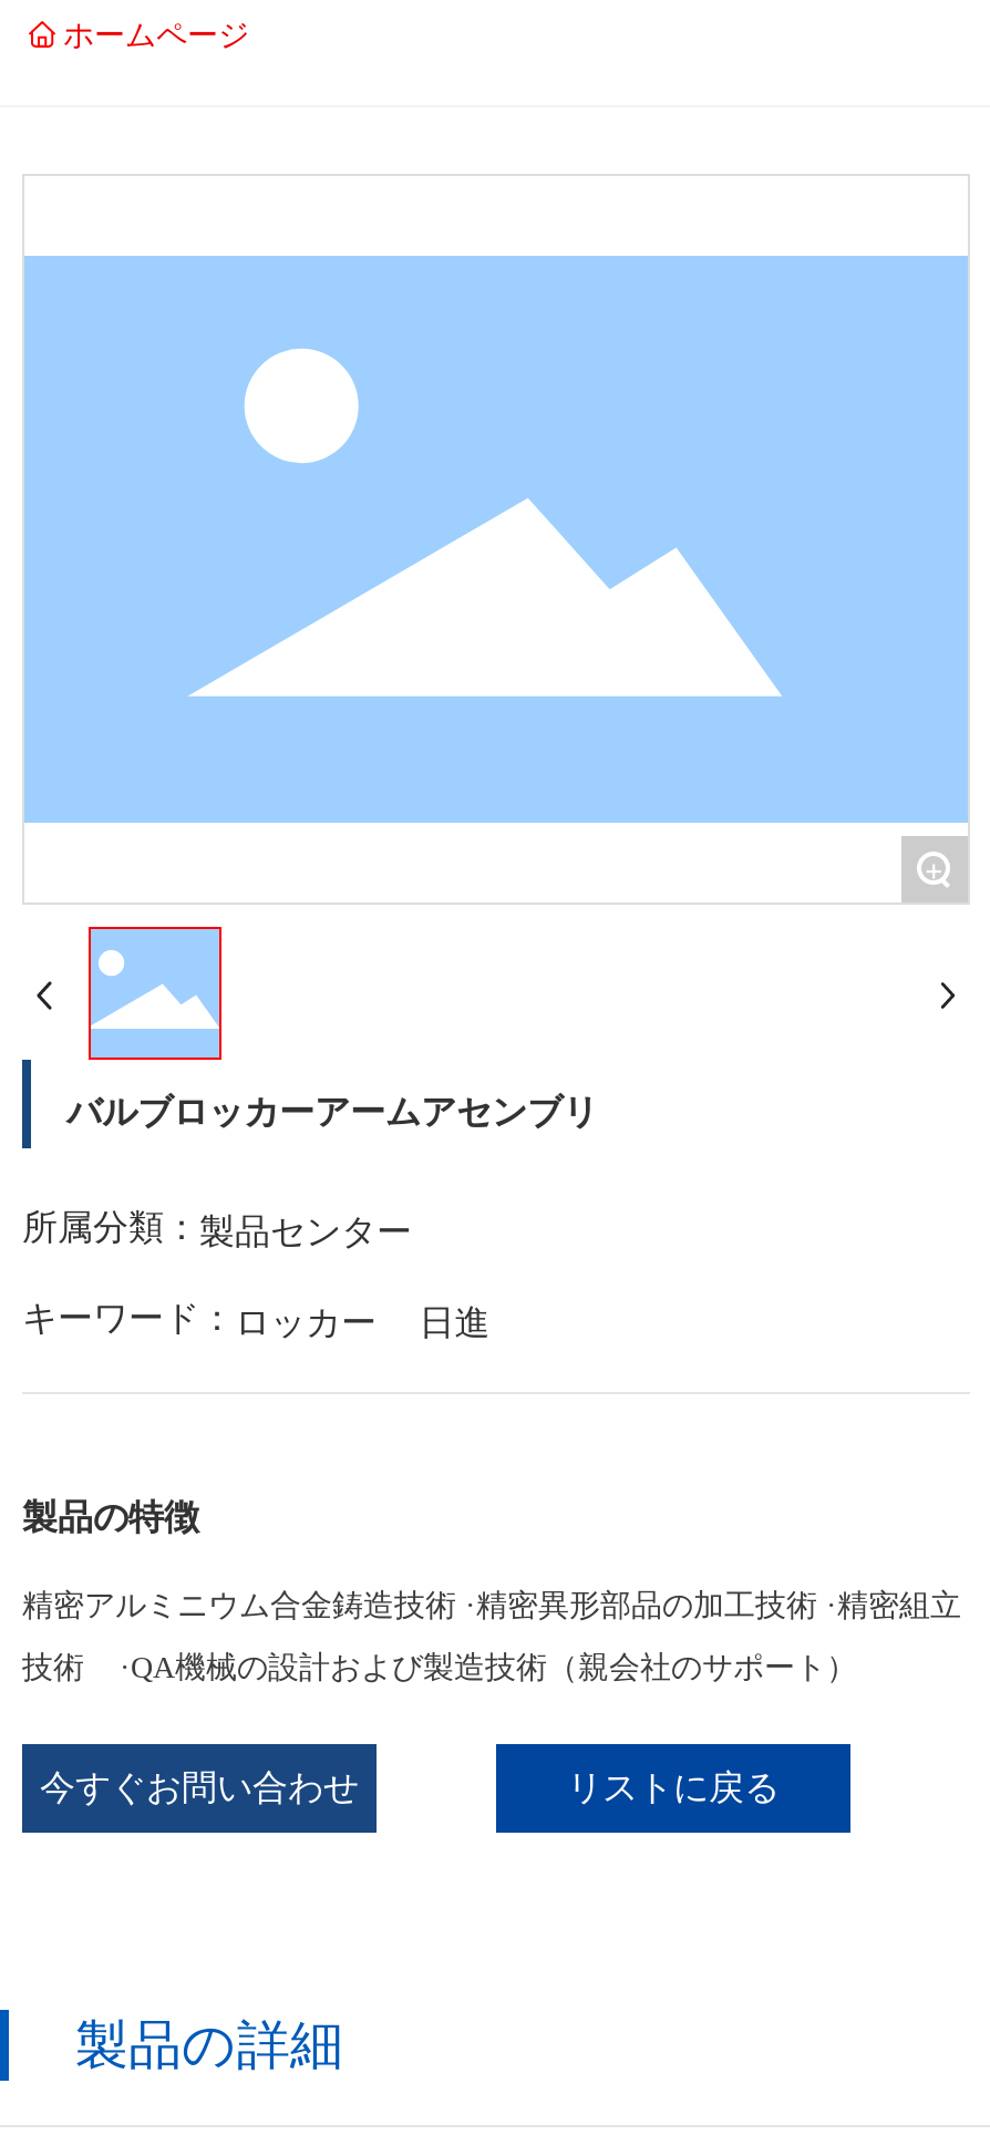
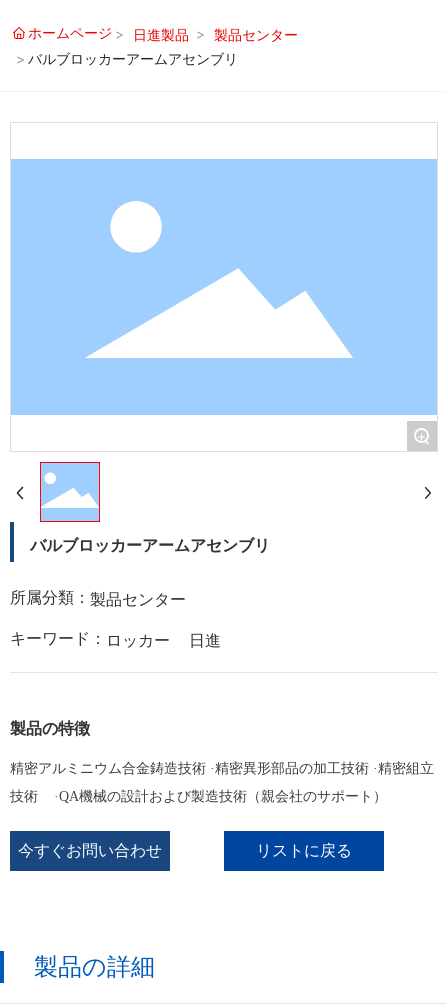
none -> [28,26,298,67] 日進製品 | 製品センター | バルブロッカーアームアセンブリ

